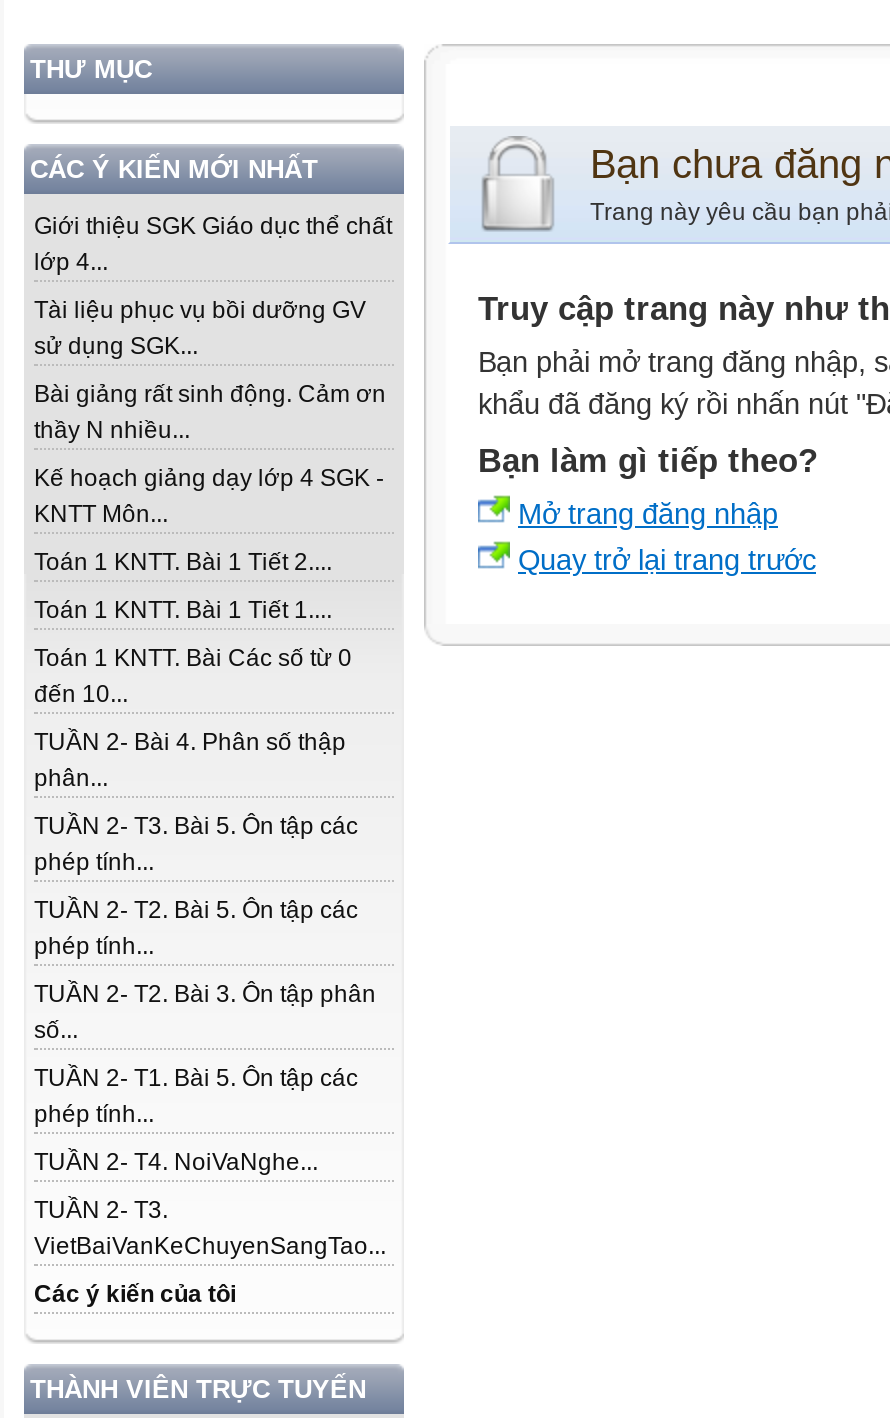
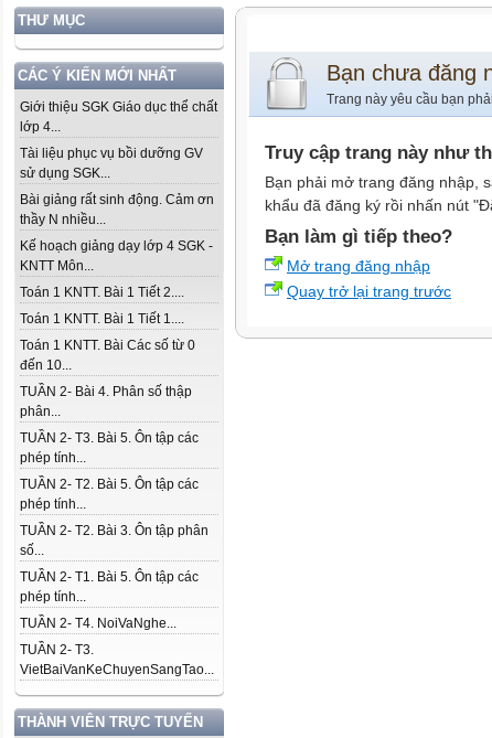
[34,1280,236,1308] Các ý kiến của tôi -> none

